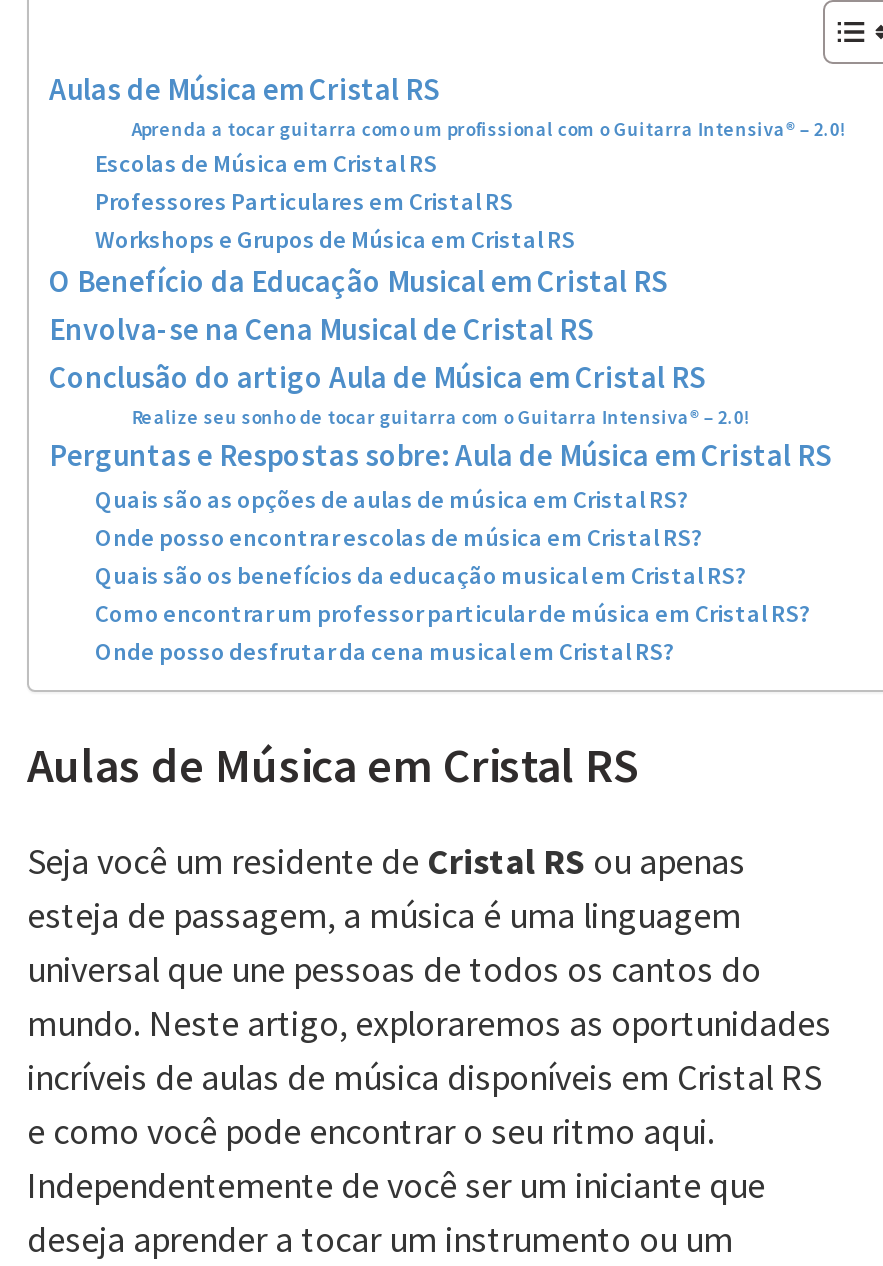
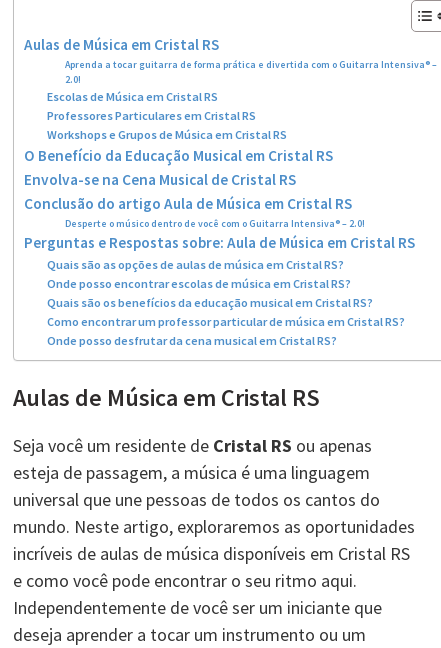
[132,115,846,141] Aprenda a tocar guitarra como um profissional com o Guitarra Intensiva® – 2.0! -> [65,57,437,85] Aprenda a tocar guitarra de forma prática e divertida com o Guitarra Intensiva® – | 2.0!
[132,403,750,429] Realize seu sonho de tocar guitarra com o Guitarra Intensiva® – 2.0! -> [65,216,365,229] Desperte o músico dentro de você com o Guitarra Intensiva® – 2.0!

